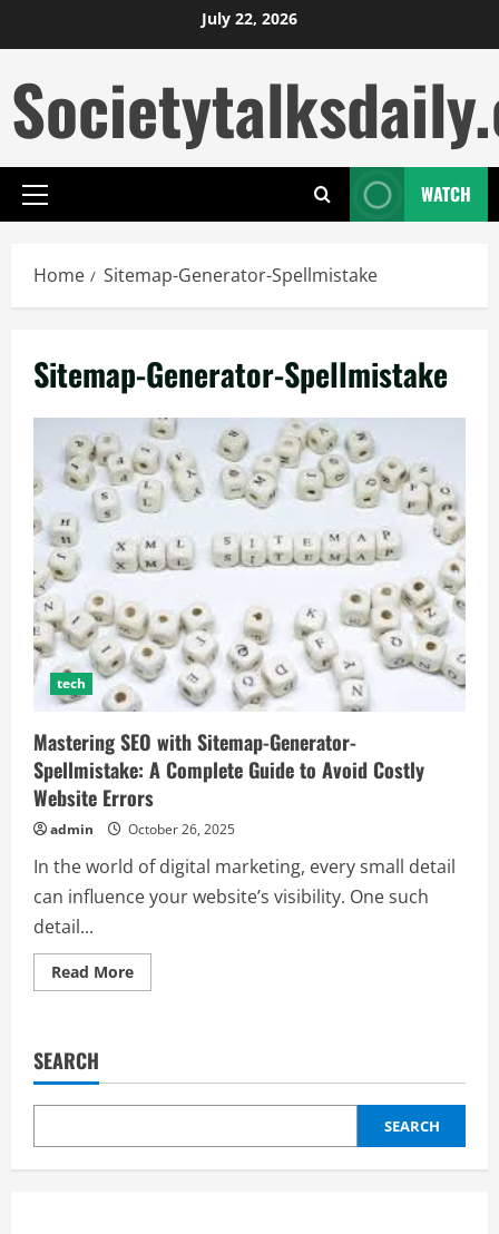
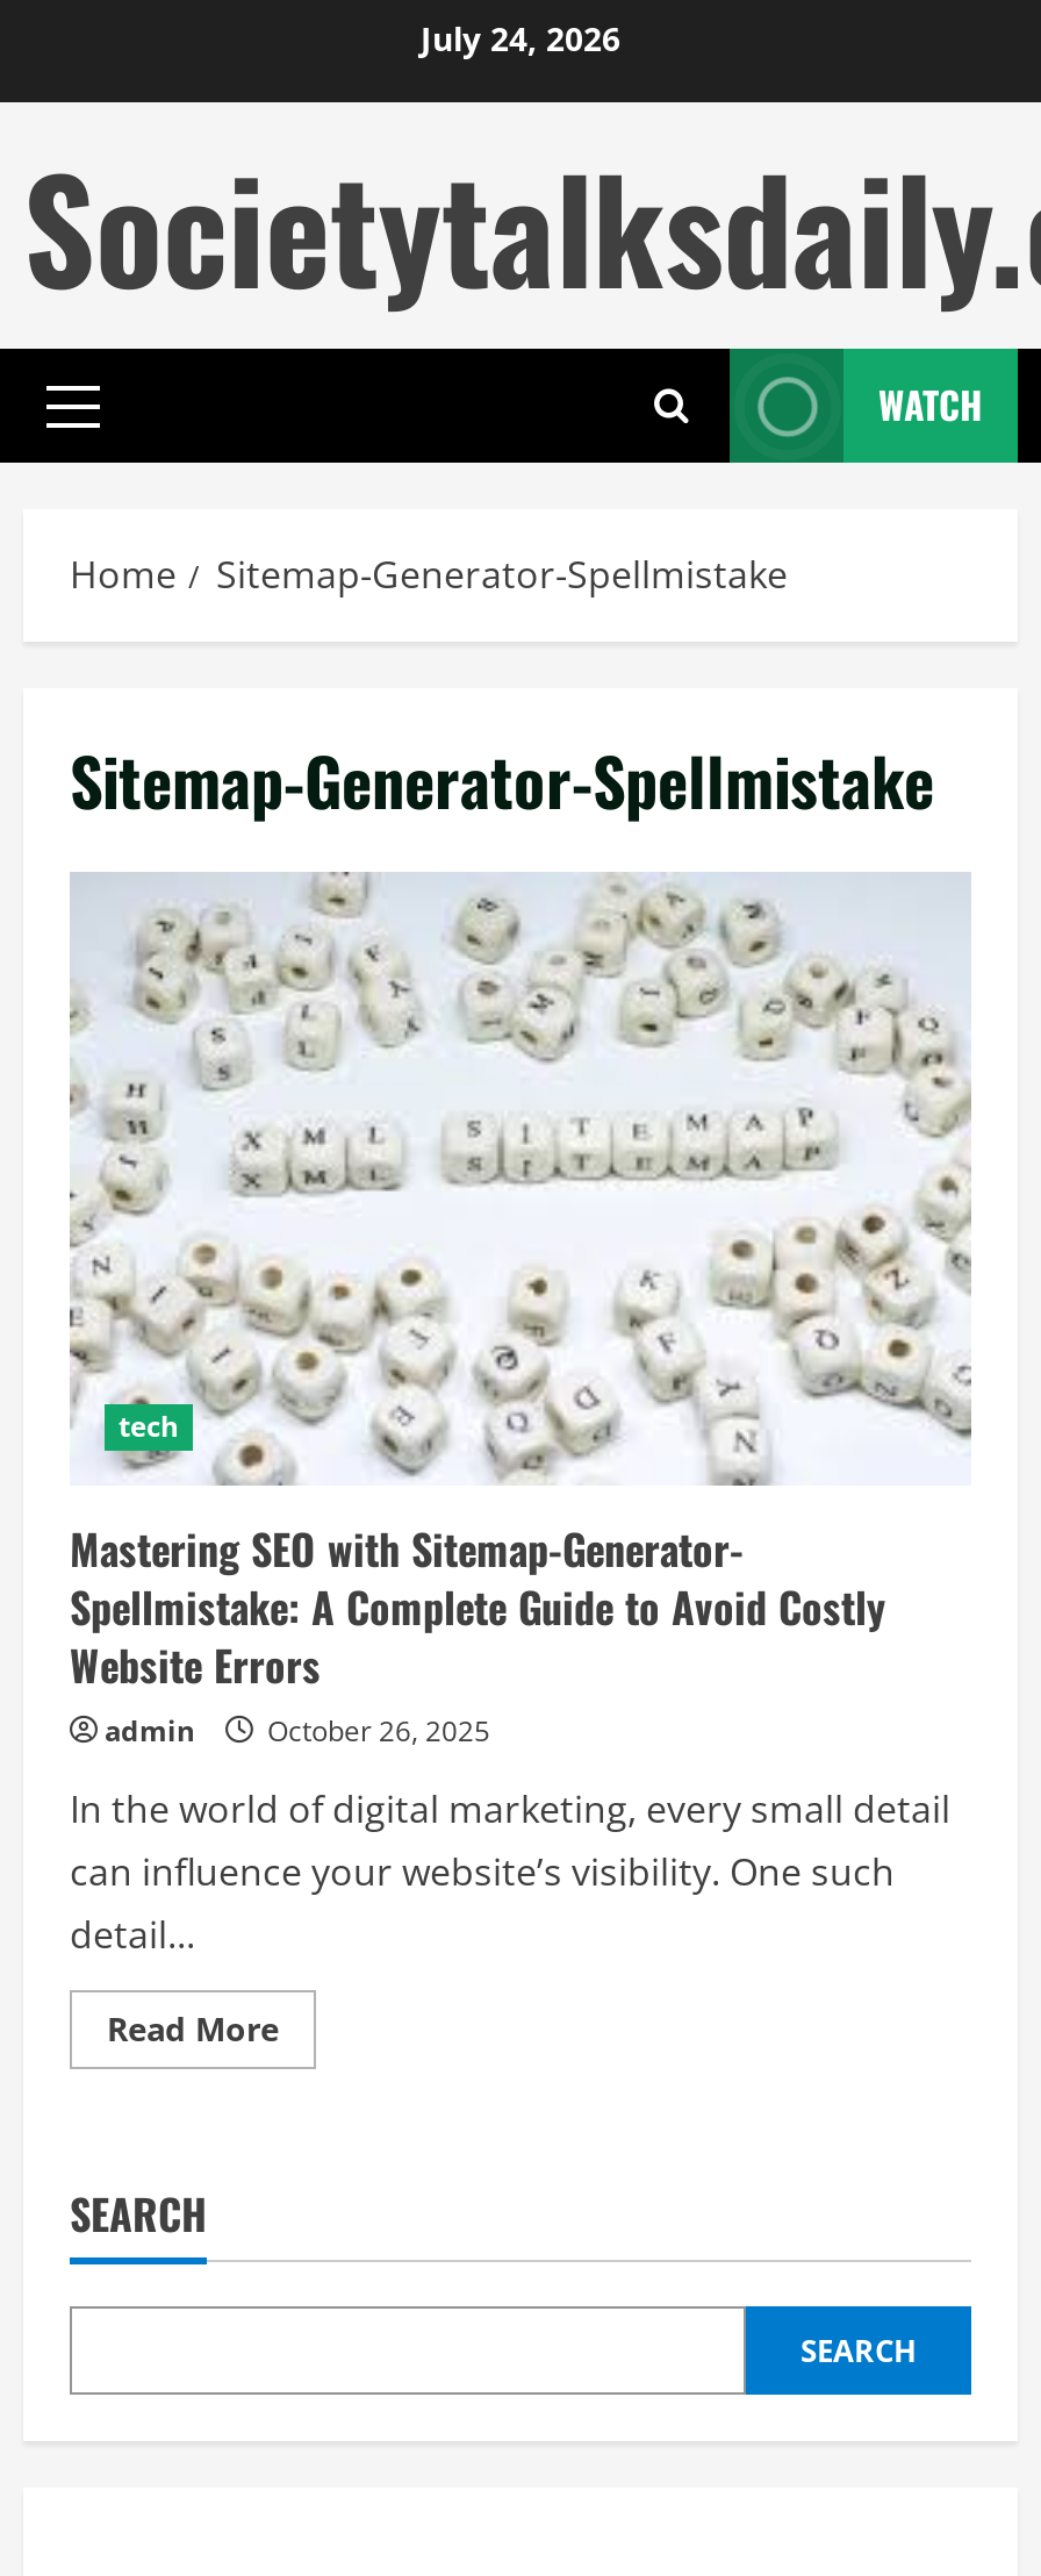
[202,8,297,29] July 22, 2026 -> [421,16,620,60] July 24, 2026

